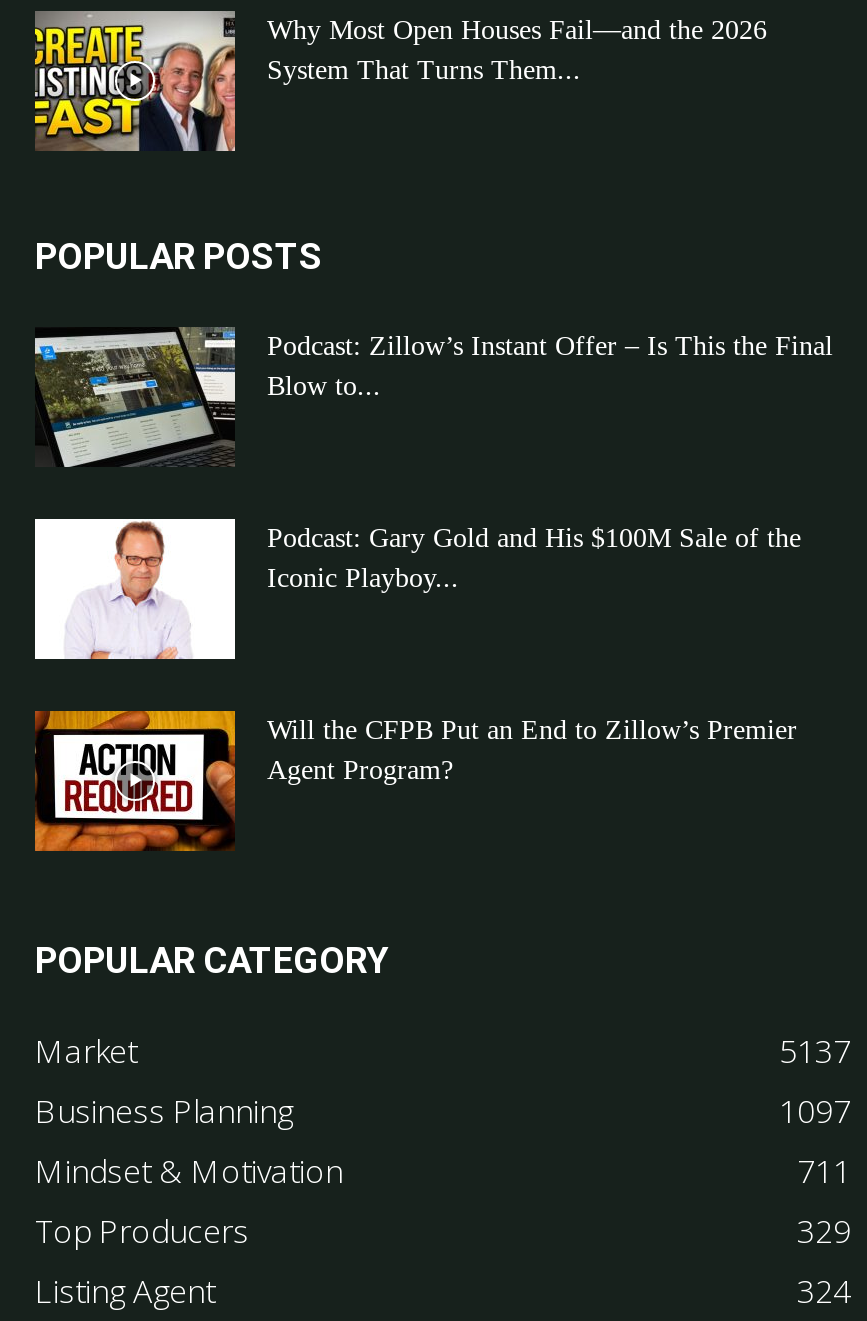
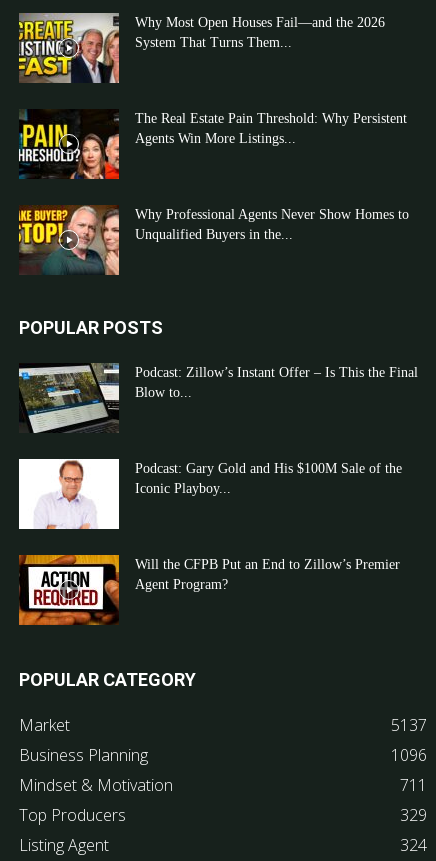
none -> [18,110,407,180] [image] | The Real Estate Pain Threshold: Why Persistent | Agents Win More Listings...
none -> [18,205,409,276] [image] | Why Professional Agents Never Show Homes to | Unqualified Buyers in the...
[779,1088,851,1132] 1097 -> [391,744,427,766] 1096

